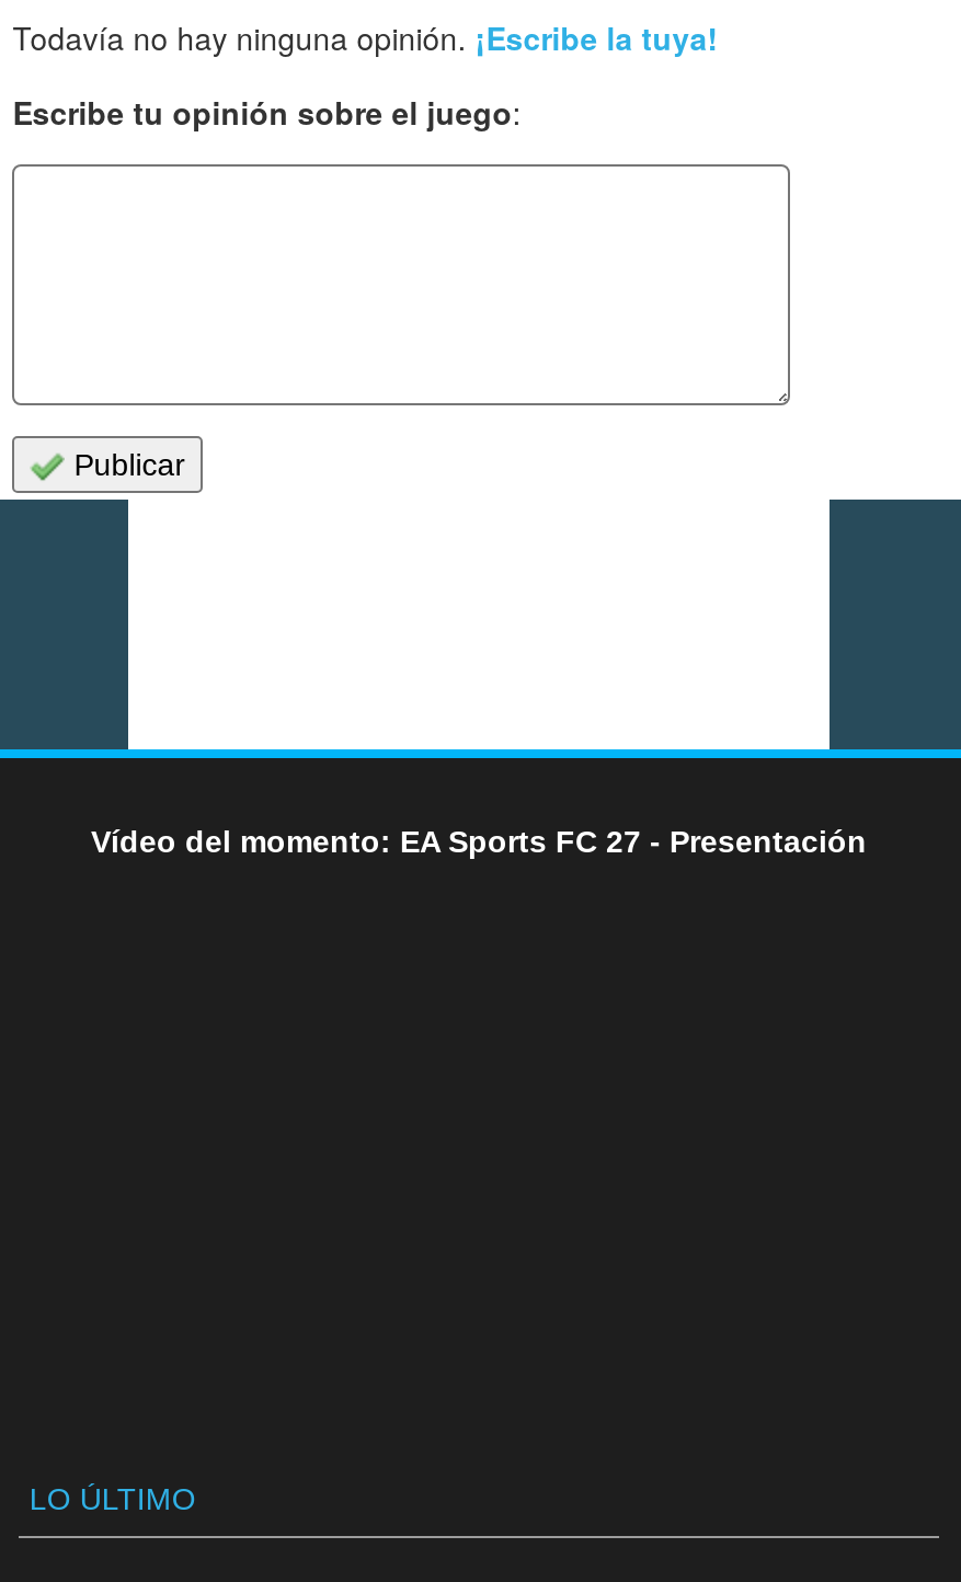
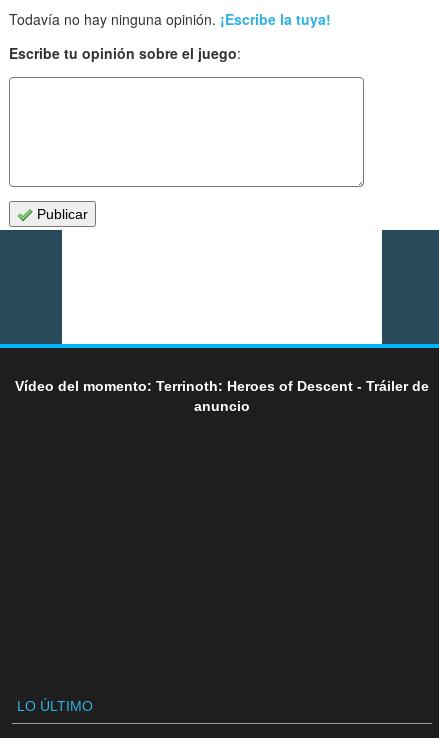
[91,824,867,859] Vídeo del momento: EA Sports FC 27 - Presentación -> [15,378,429,414] Vídeo del momento: Terrinoth: Heroes of Descent - Tráiler de | anuncio

